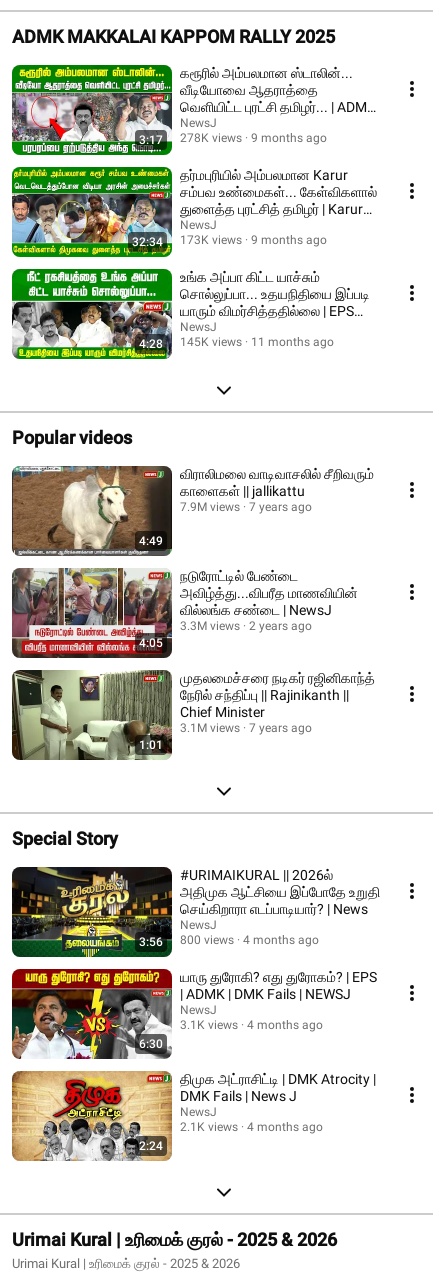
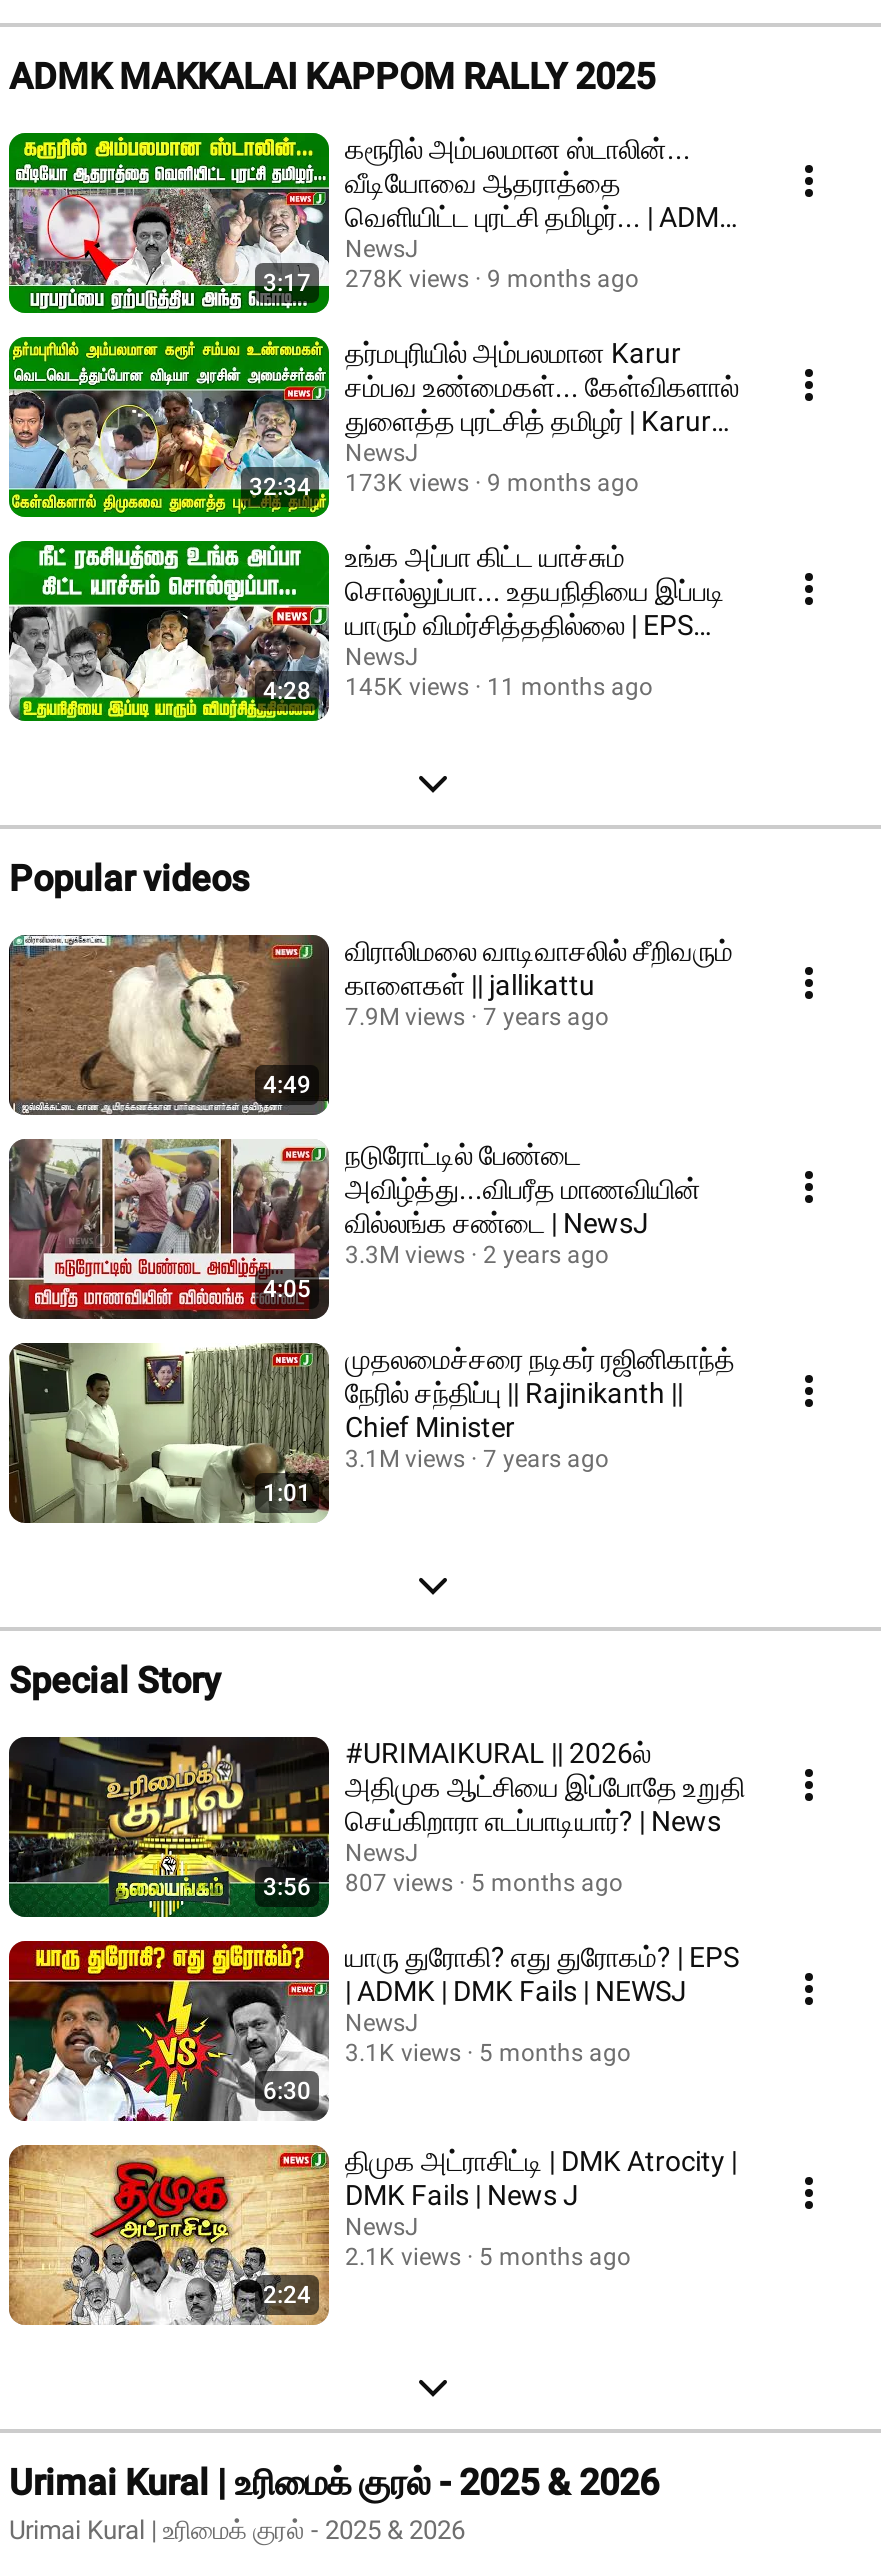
[180,933,234,947] 800 views -> [345,1869,453,1897] 807 views
[243,933,319,947] 4 months ago -> [471,1869,623,1897] 5 months ago
[180,1018,323,1032] 3.1K views 4 months ago -> [345,2039,631,2067] 3.1K views 5 months ago
[180,1120,323,1134] 2.1K views 4 months ago -> [345,2243,631,2271] 2.1K views 5 months ago

